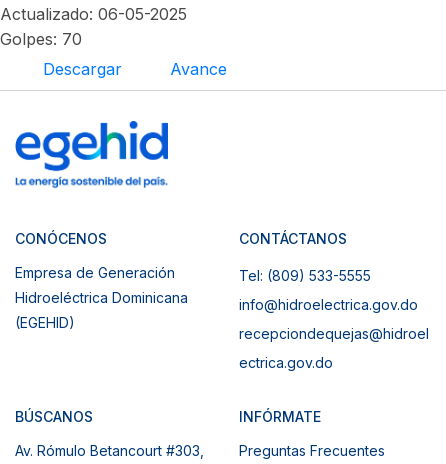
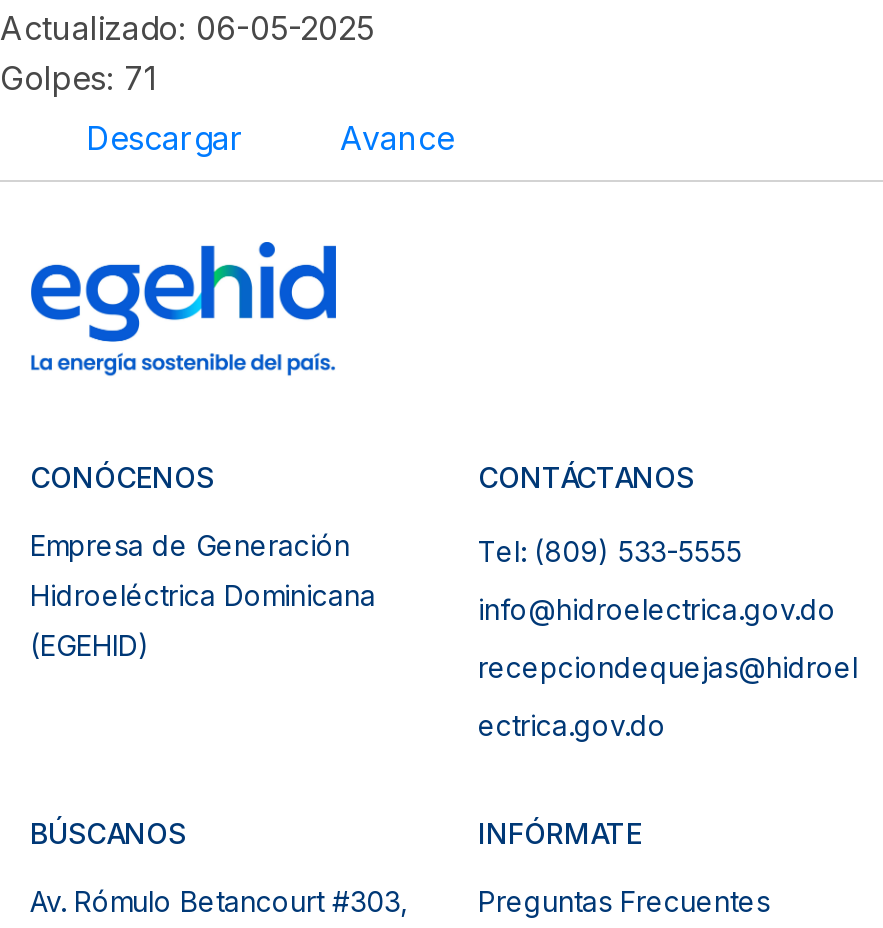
[0,29,82,49] Golpes: 70 -> [0,58,158,98] Golpes: 71

